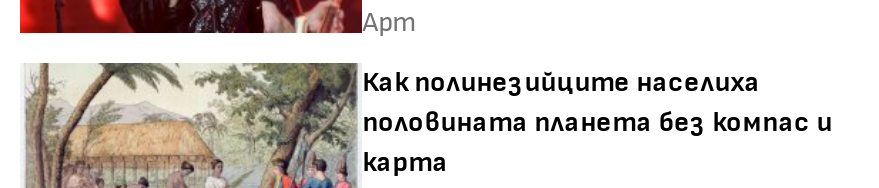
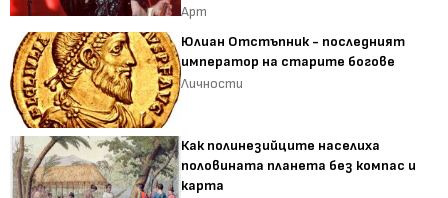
none -> [9,31,405,129] [image] | Юлиан Отстъпник - последният | император на старите богове | Личности

